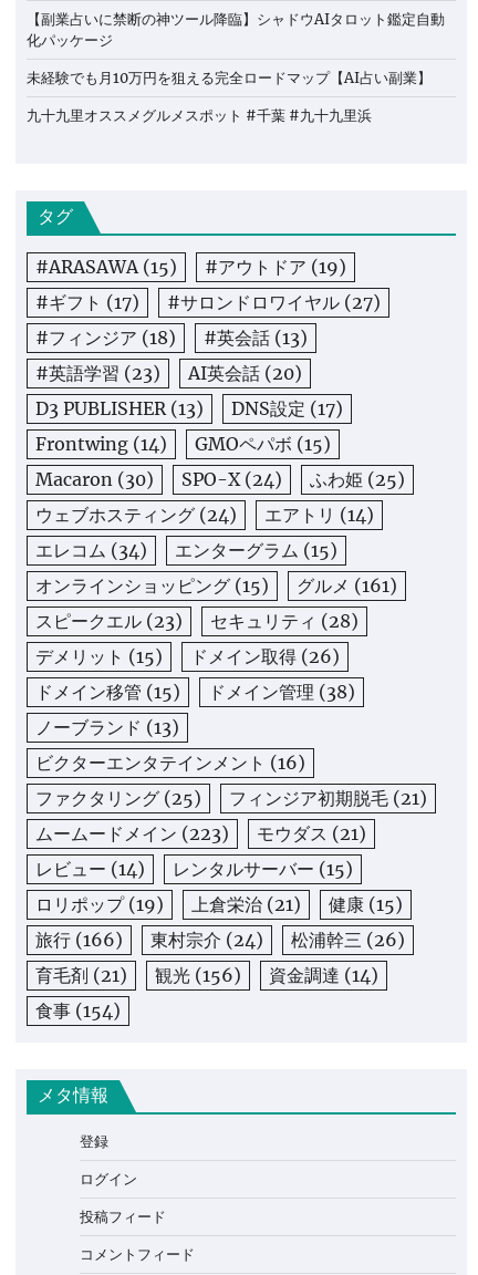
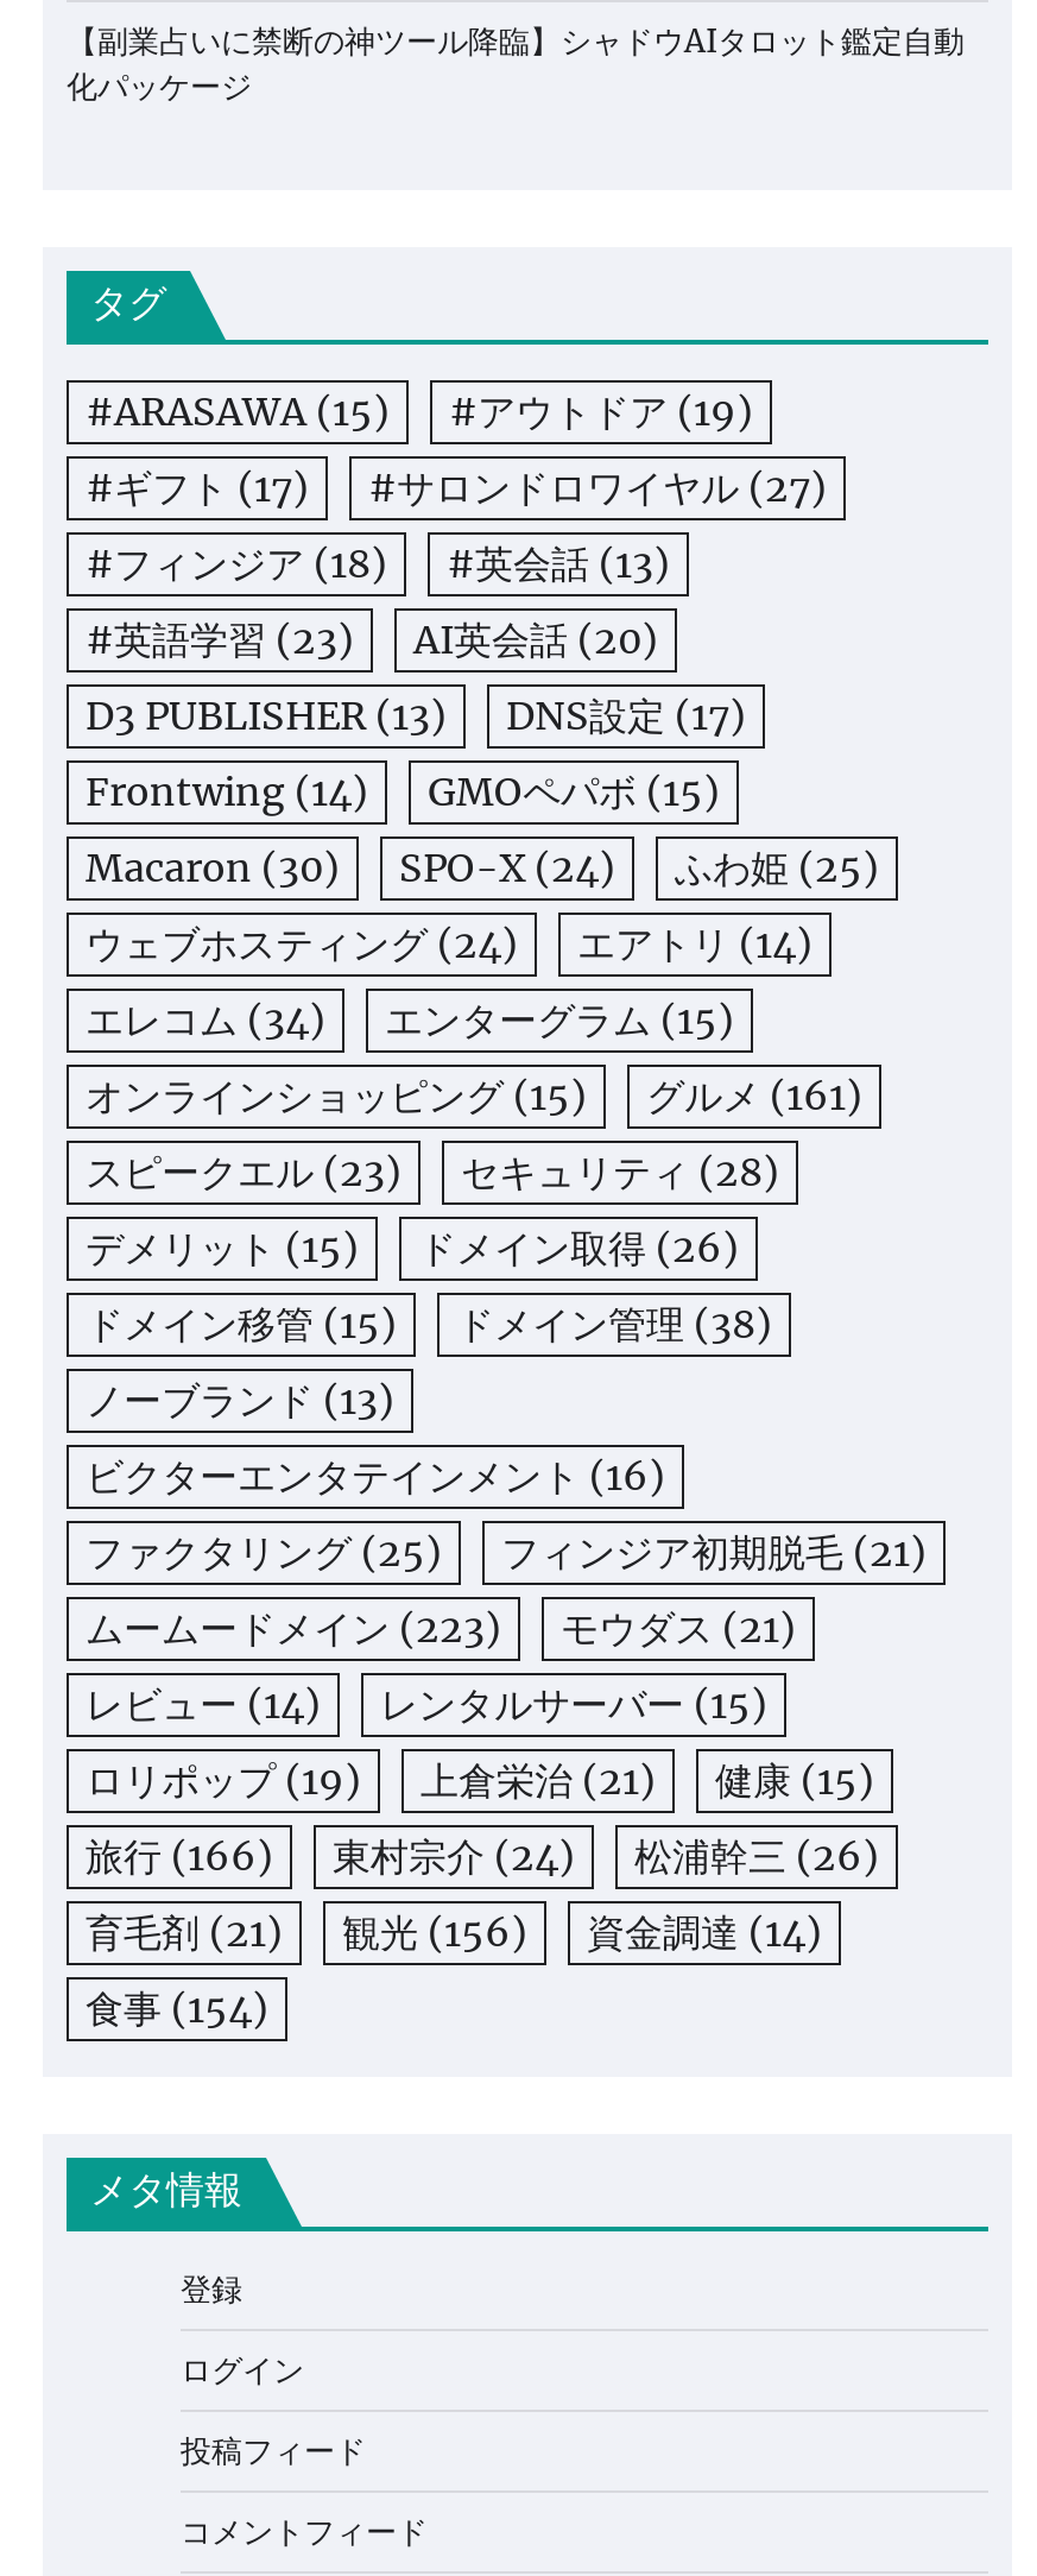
[27,68,432,125] 未経験でも月10万円を狙える完全ロードマップ【AI占い副業】 | 九十九里オススメグルメスポット #千葉 #九十九里浜 -> none

